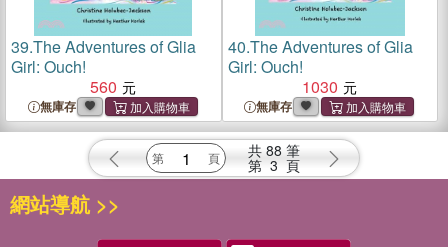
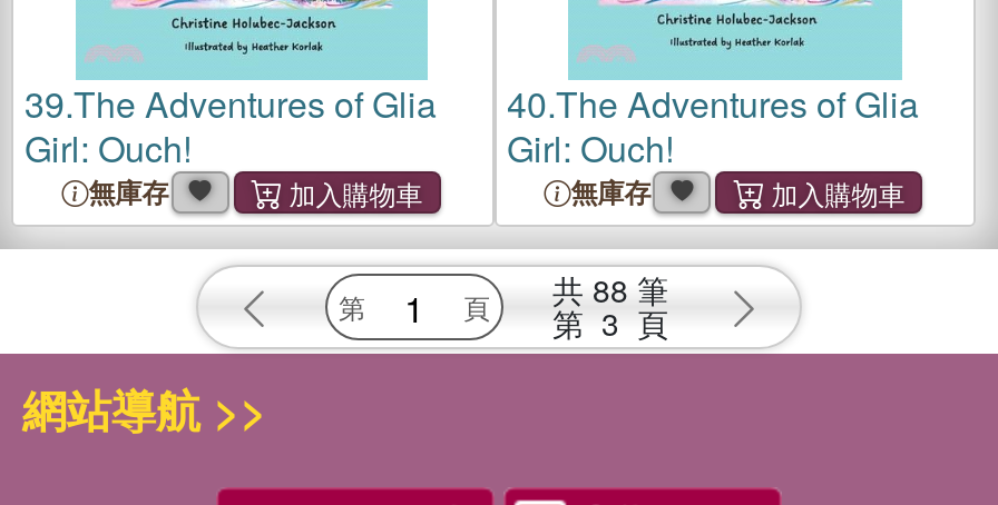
[90,75,117,98] 560 -> none
[302,75,338,98] 1030 -> none

